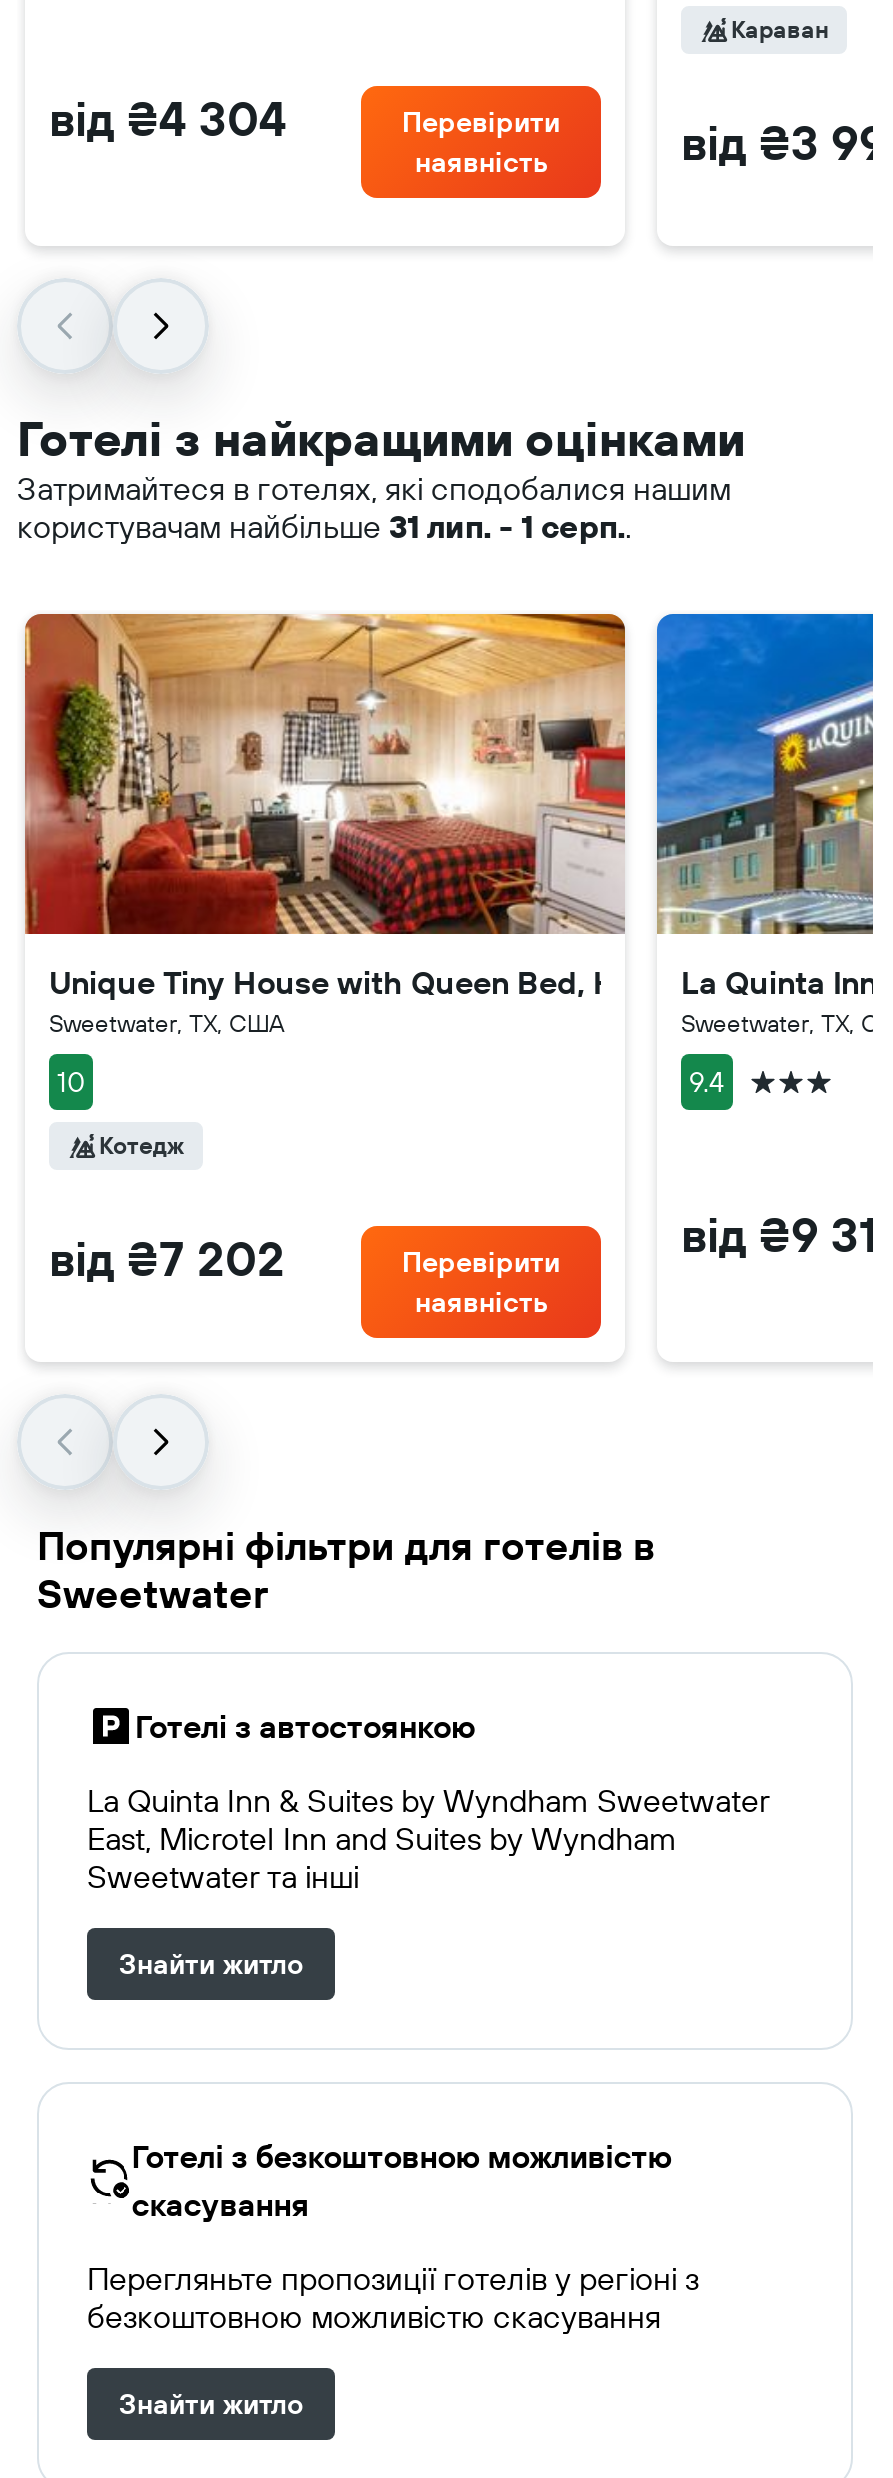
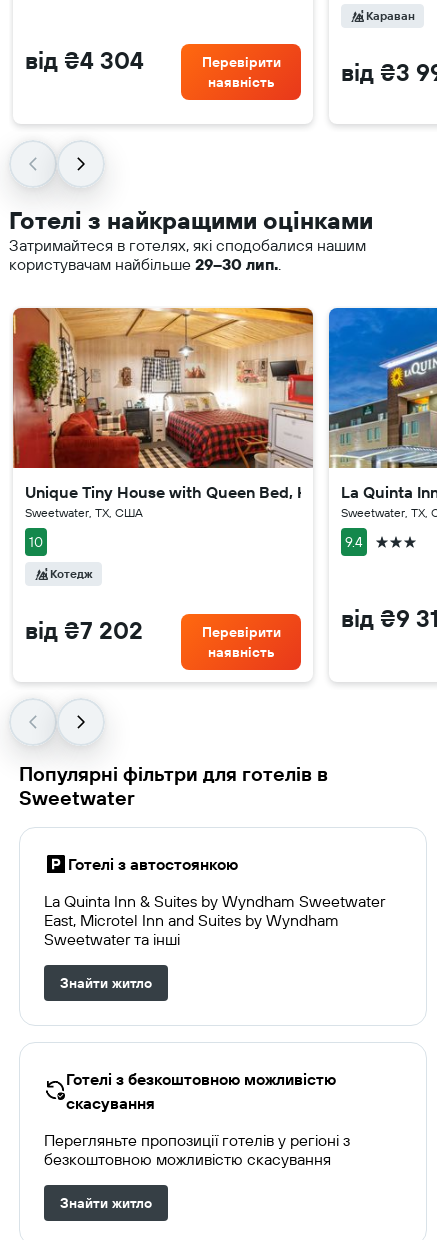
[17,506,631,546] користувачам найбільше 31 лип. - 1 серп.. -> [9,254,281,274] користувачам найбільше 29–30 лип..

